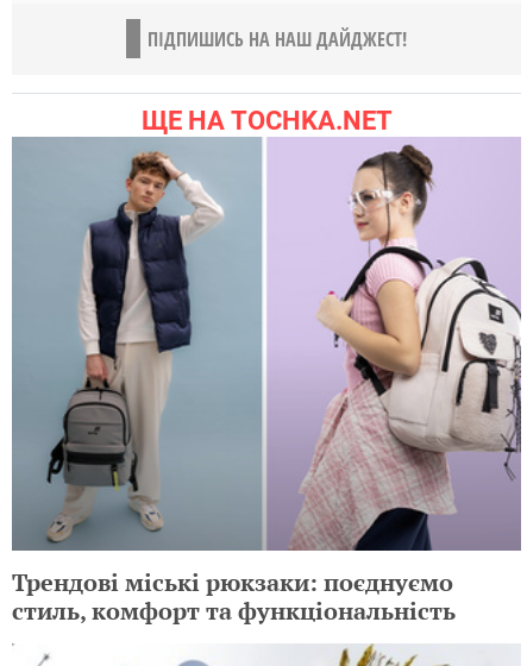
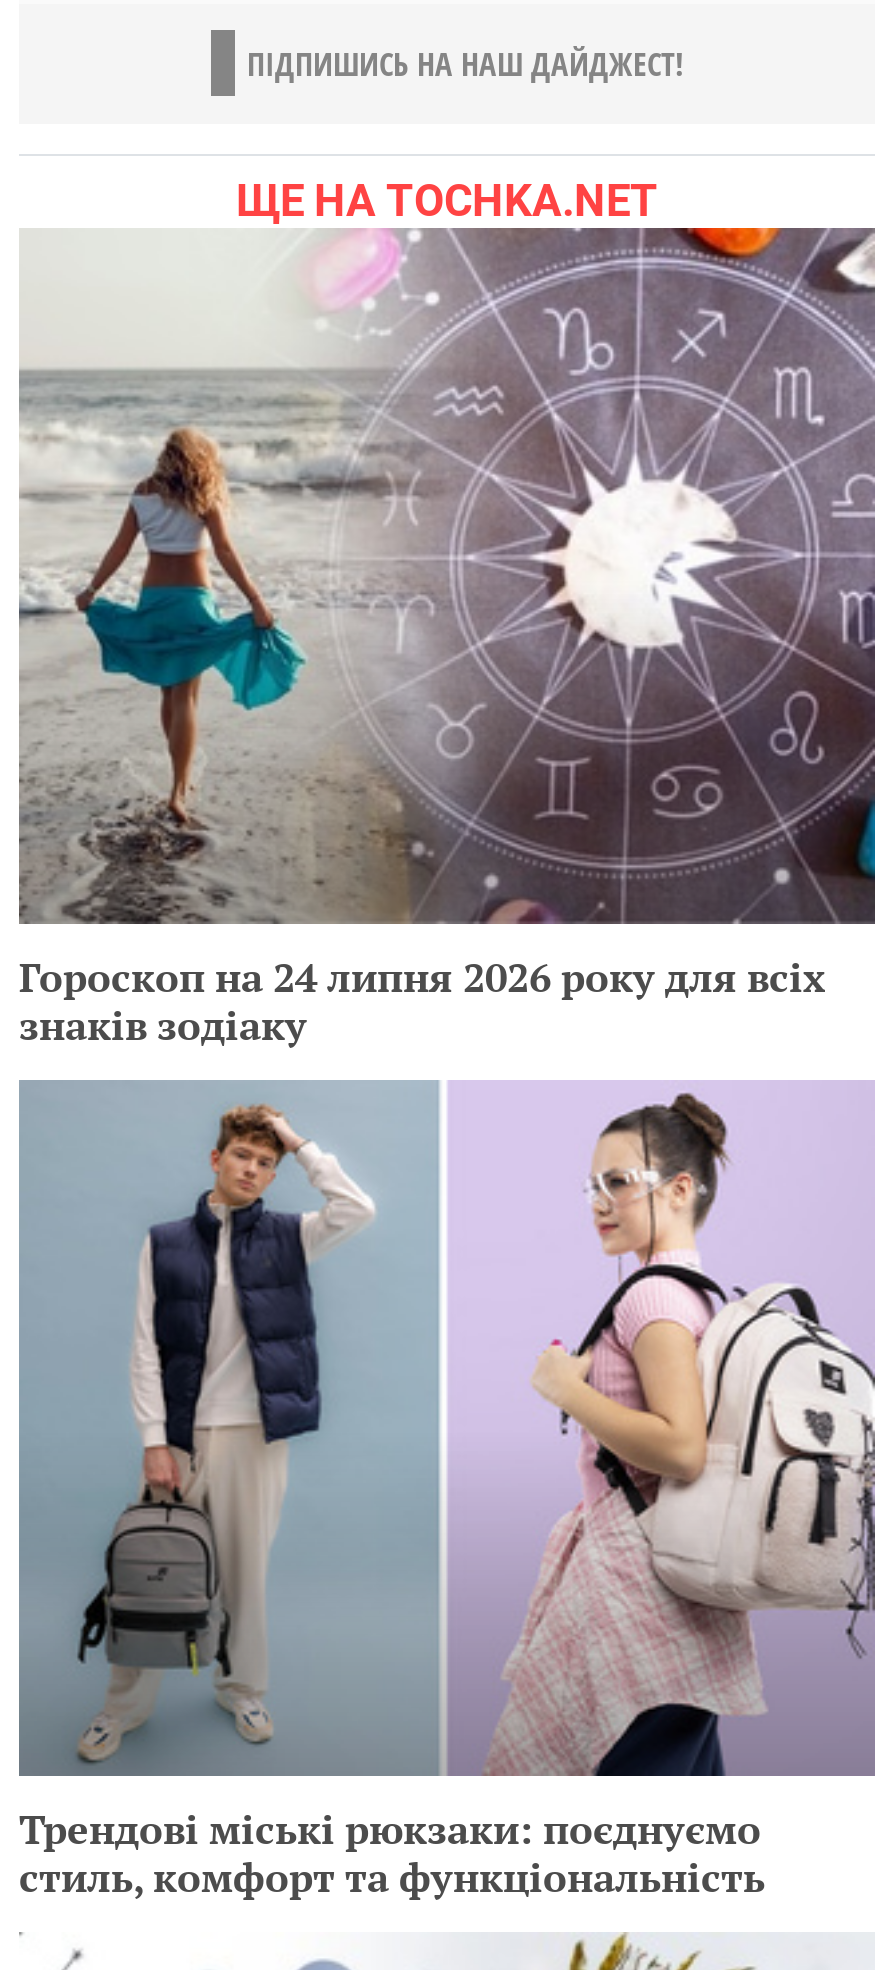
none -> [19,226,877,1052] [image] | Гороскоп на 24 липня 2026 року для всіх | знаків зодіаку

